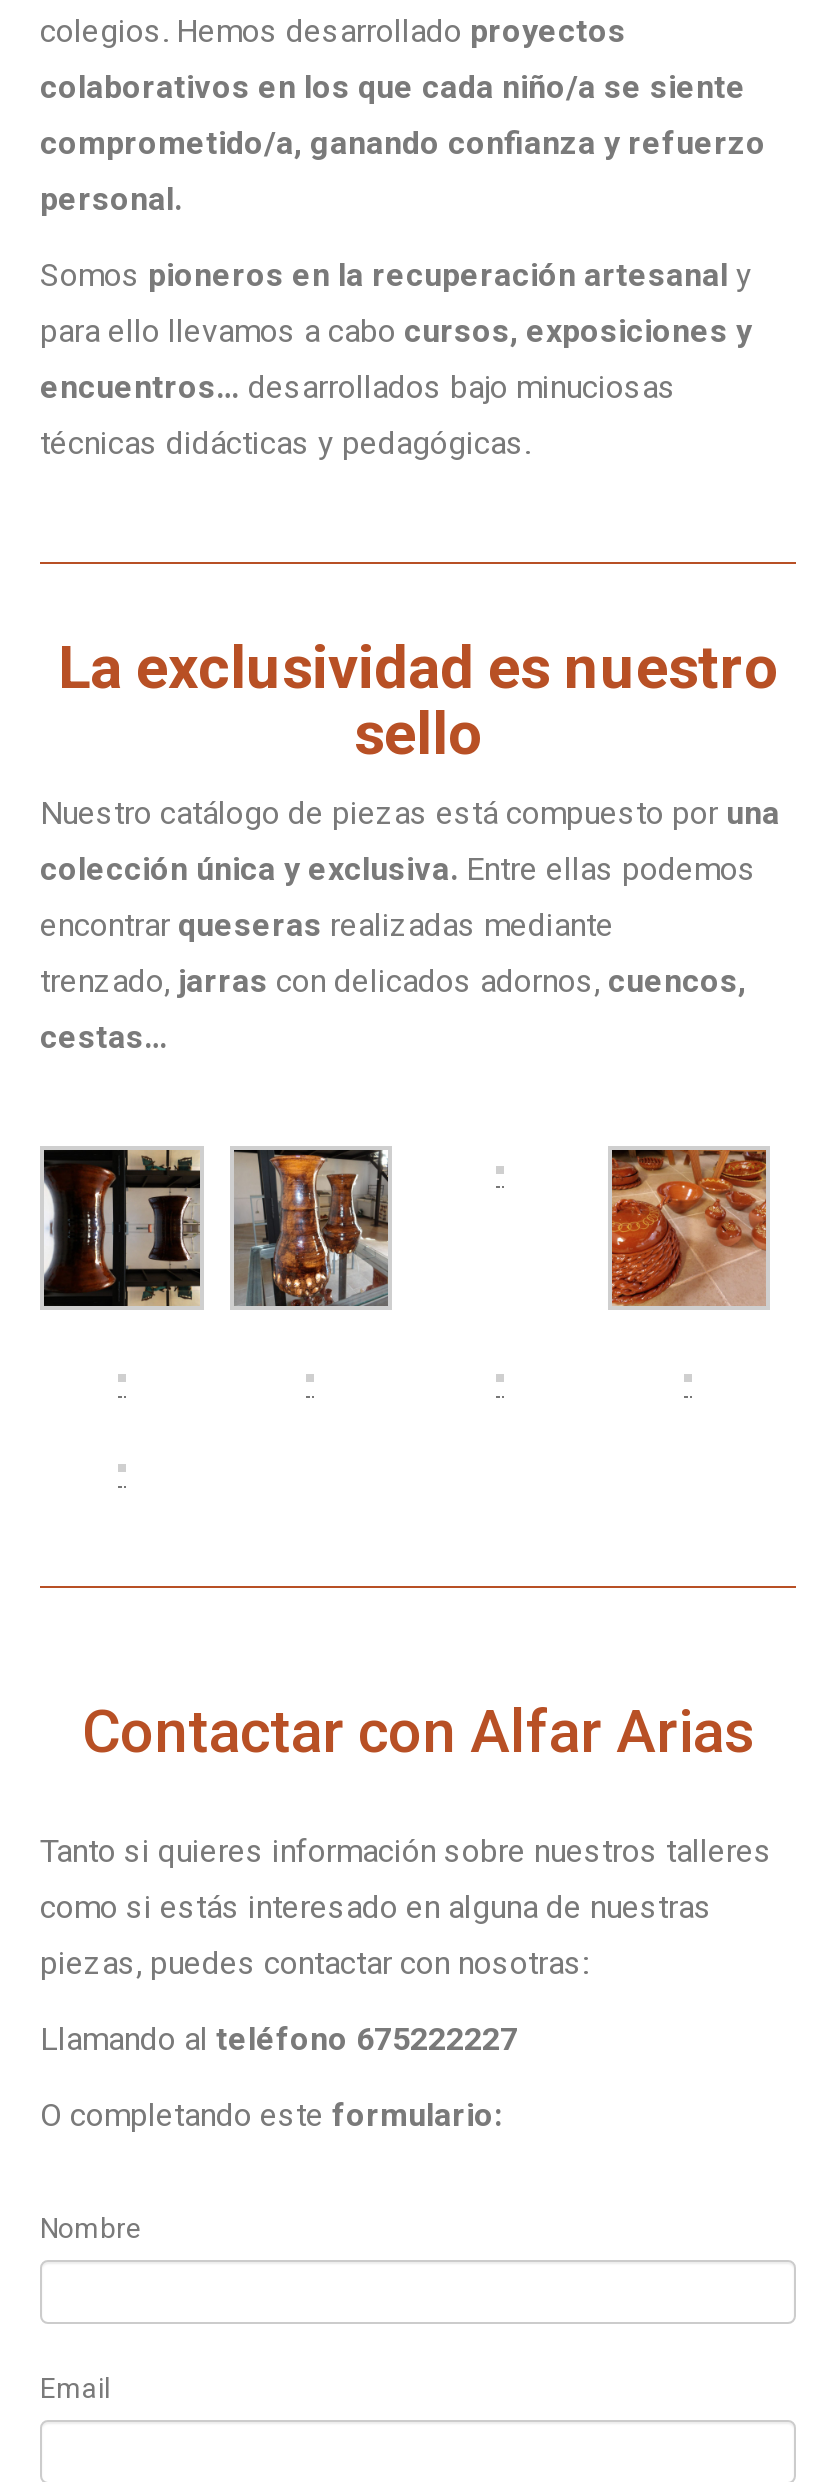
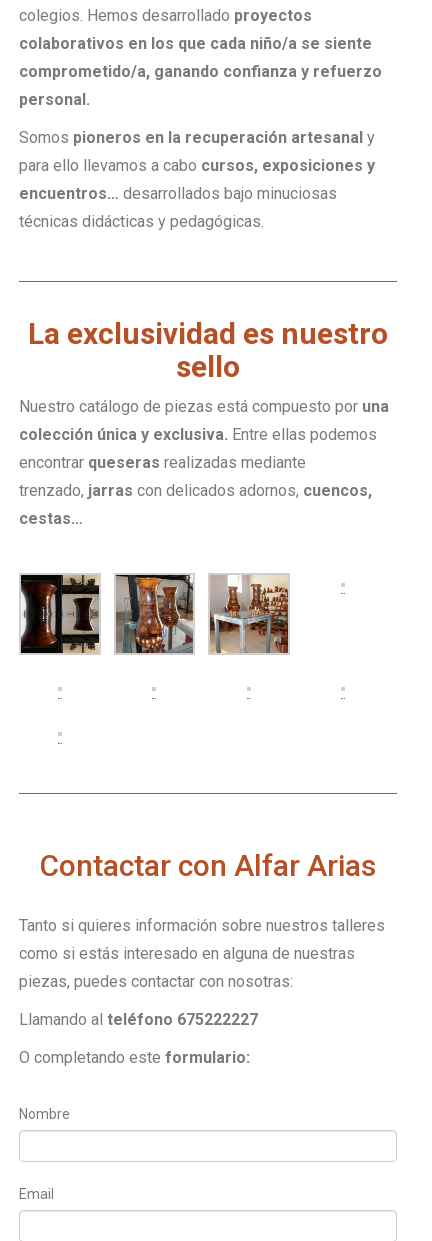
none -> [208,573,290,655] [image]
[608,1146,770,1310] [image] -> none

